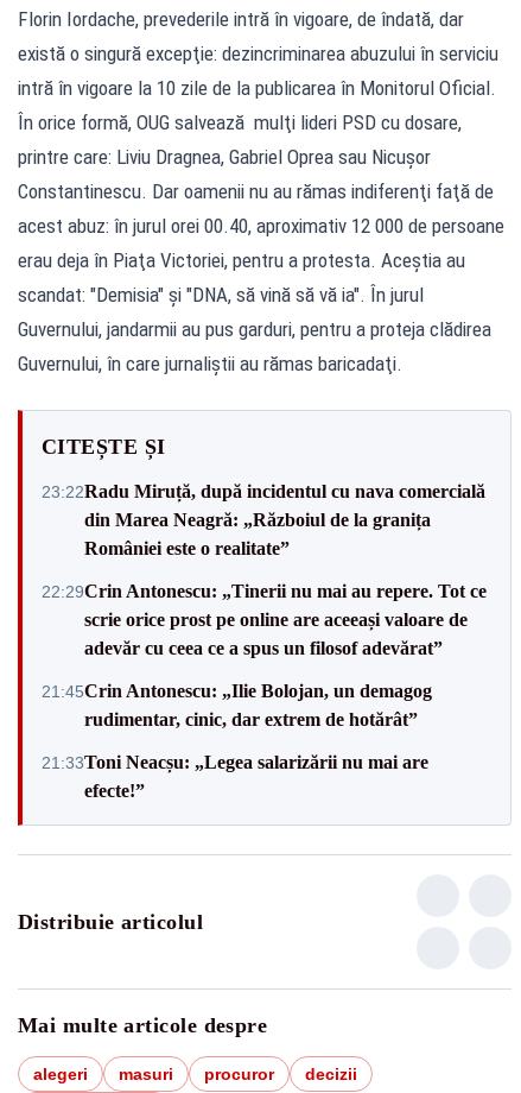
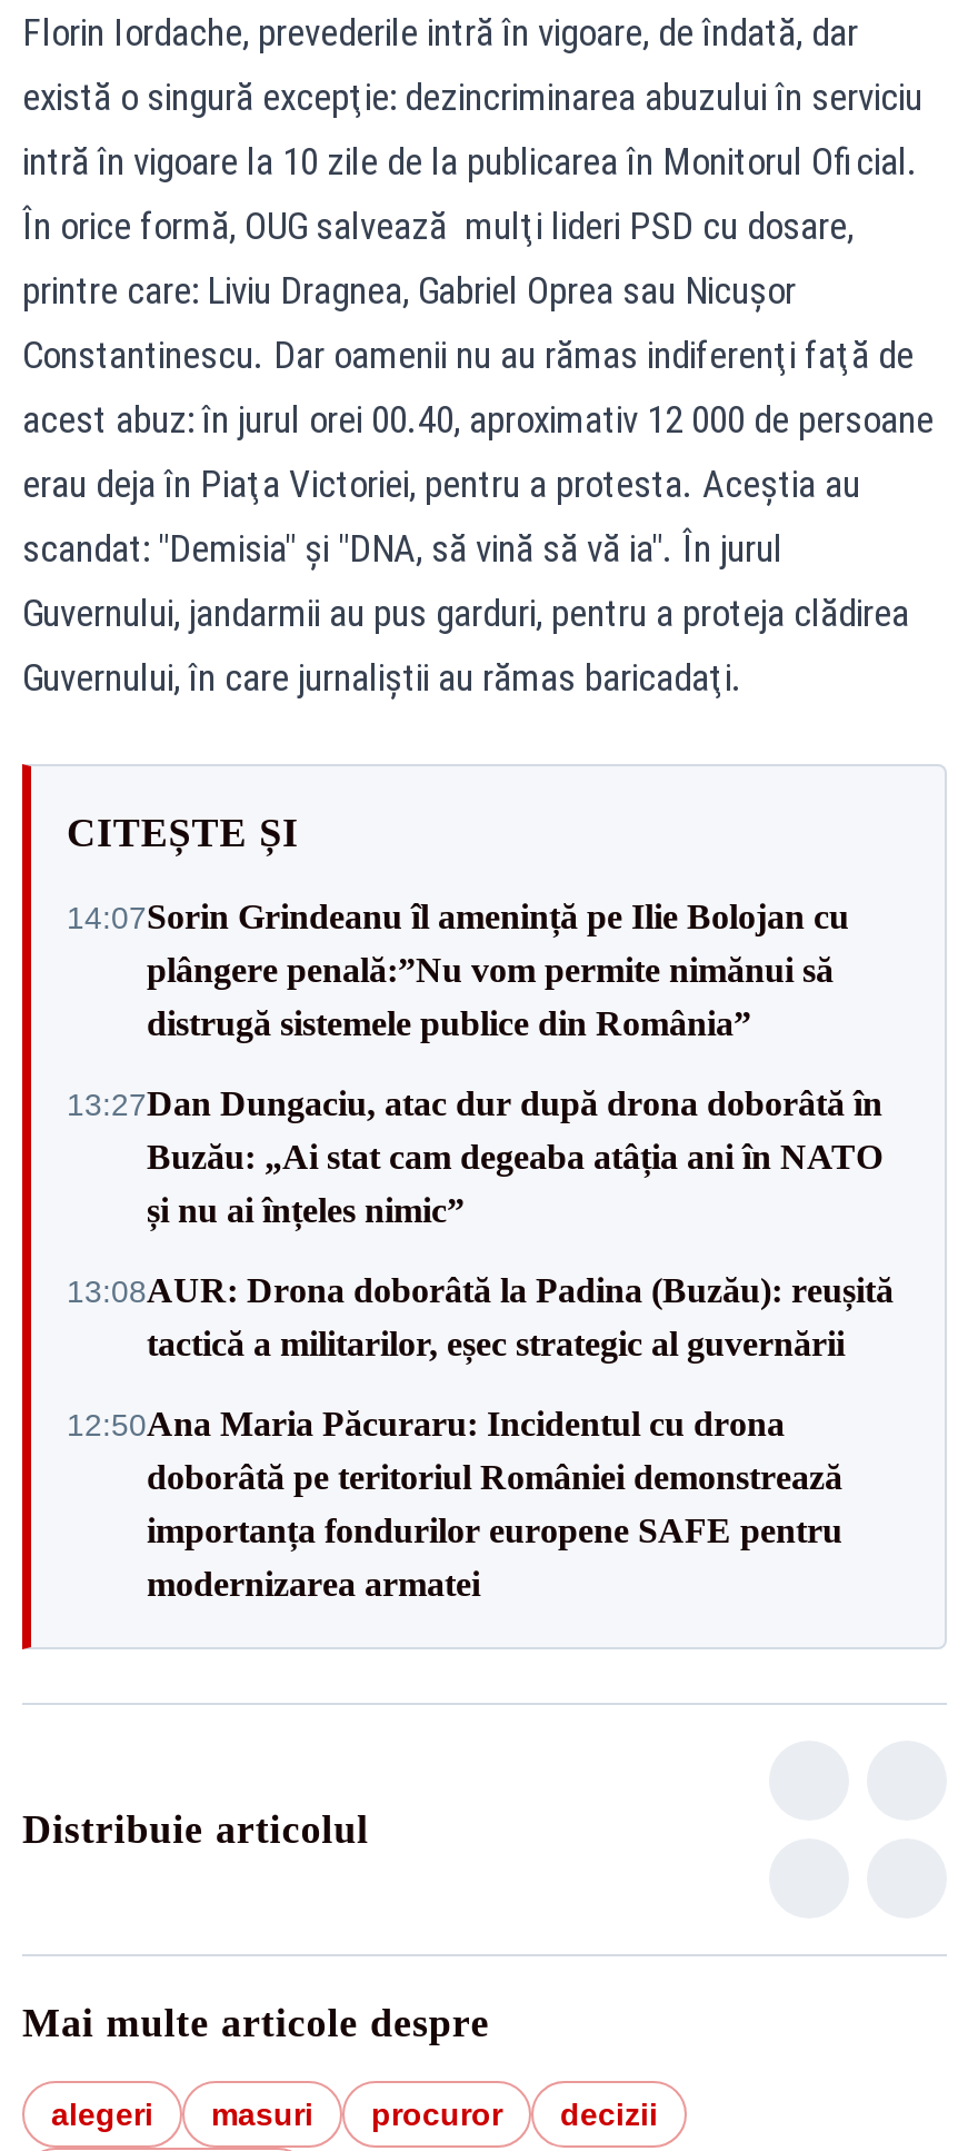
[42,481,485,558] 23:22Radu Miruță, după incidentul cu nava comercială | din Marea Neagră: „Războiul de la granița | României este o realitate” -> [67,898,849,1042] 14:07Sorin Grindeanu îl amenință pe Ilie Bolojan cu | plângere penală:”Nu vom permite nimănui să | distrugă sistemele publice din România”
[42,580,487,658] 22:29Crin Antonescu: „Tinerii nu mai au repere. Tot ce | scrie orice prost pe online are aceeași valoare de | adevăr cu ceea ce a spus un filosof adevărat” -> [67,1084,882,1229] 13:27Dan Dungaciu, atac dur după drona doborâtă în | Buzău: „Ai stat cam degeaba atâția ani în NATO | și nu ai înțeles nimic”
[42,680,432,729] 21:45Crin Antonescu: „Ilie Bolojan, un demagog | rudimentar, cinic, dar extrem de hotărât” -> [67,1271,894,1362] 13:08AUR: Drona doborâtă la Padina (Buzău): reușită | tactică a militarilor, eșec strategic al guvernării
[42,751,428,800] 21:33Toni Neacșu: „Legea salarizării nu mai are | efecte!” -> [67,1405,842,1603] 12:50Ana Maria Păcuraru: Incidentul cu drona | doborâtă pe teritoriul României demonstrează | importanța fondurilor europene SAFE pentru | modernizarea armatei

